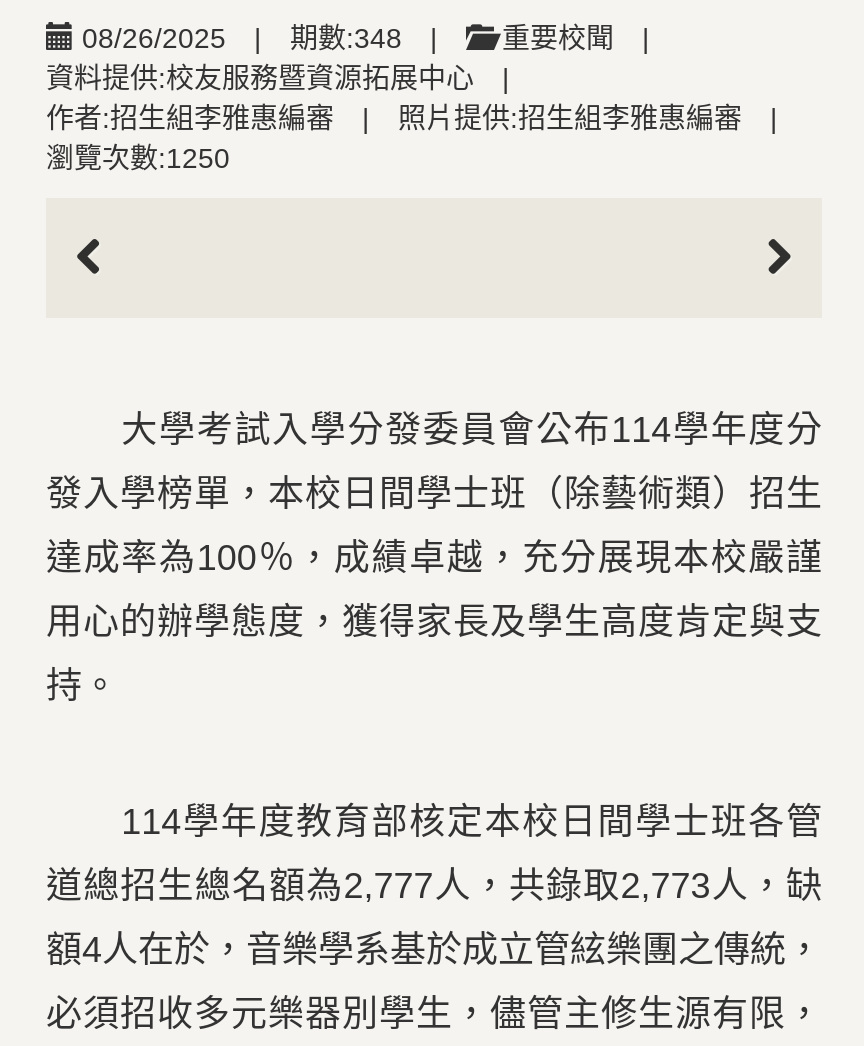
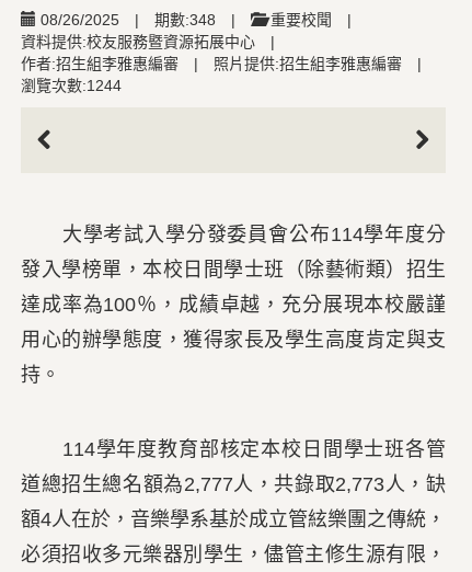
[46,142,230,174] 瀏覽次數:1250 -> [21,77,122,94] 瀏覽次數:1244

